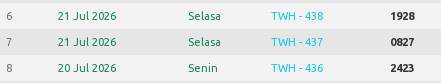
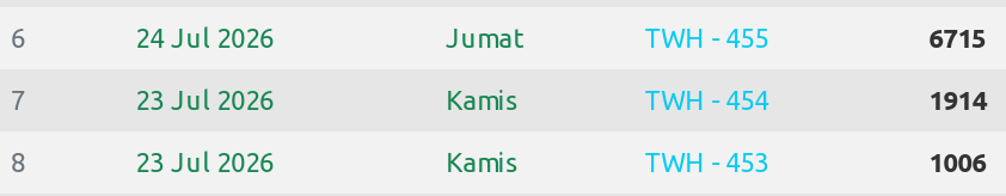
[58,10,414,22] 21 Jul 2026 | Selasa | TWH - 438 | 1928 -> [135,24,986,53] 24 Jul 2026 | Jumat | TWH - 455 | 6715
[58,36,414,48] 21 Jul 2026 | Selasa | TWH - 437 | 0827 -> [135,86,986,115] 23 Jul 2026 | Kamis | TWH - 454 | 1914
[58,62,414,74] 20 Jul 2026 | Senin | TWH - 436 | 2423 -> [135,148,986,177] 23 Jul 2026 | Kamis | TWH - 453 | 1006

